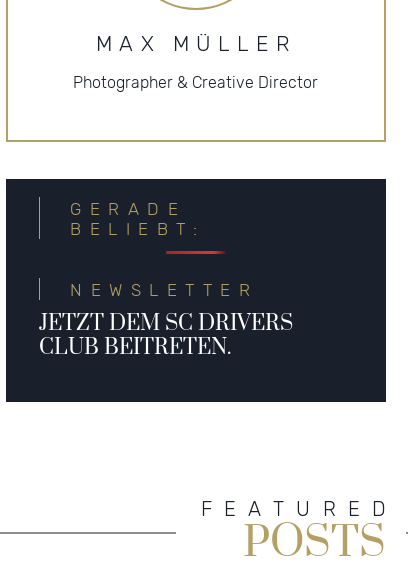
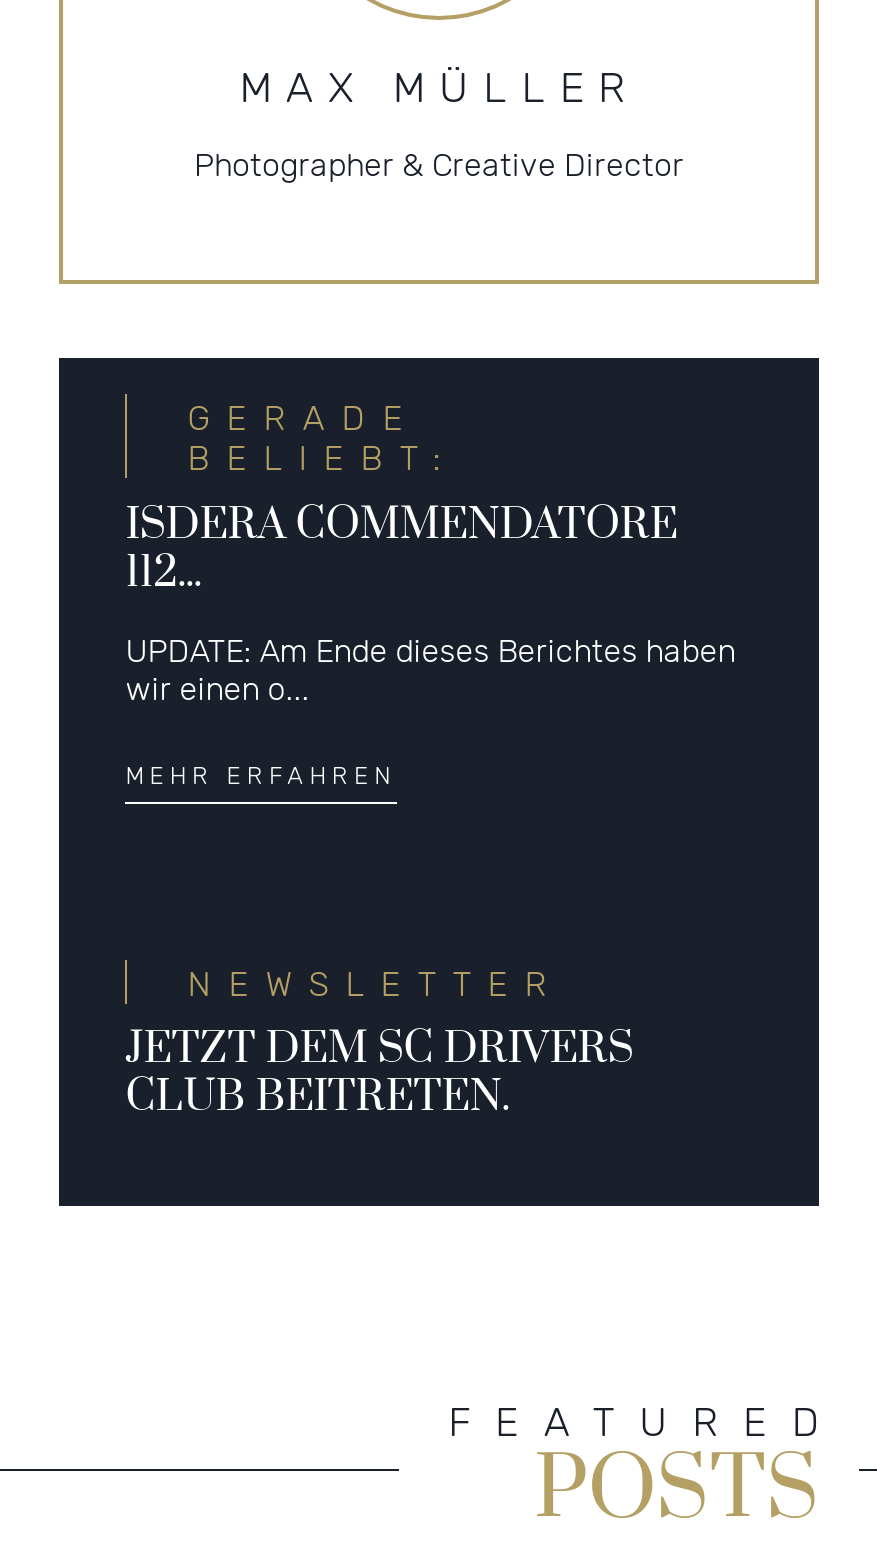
none -> [125,497,735,790] ISDERA COMMENDATORE | 112... | UPDATE: Am Ende dieses Berichtes haben | wir einen o... | MEHR ERFAHREN

